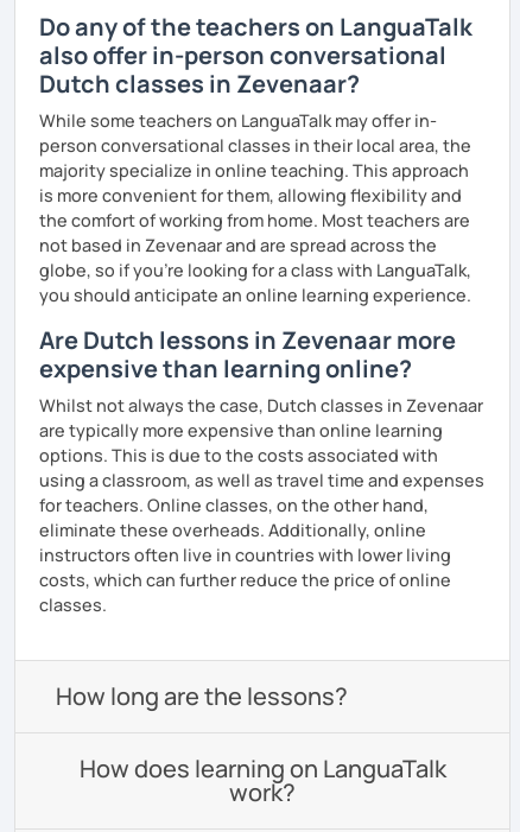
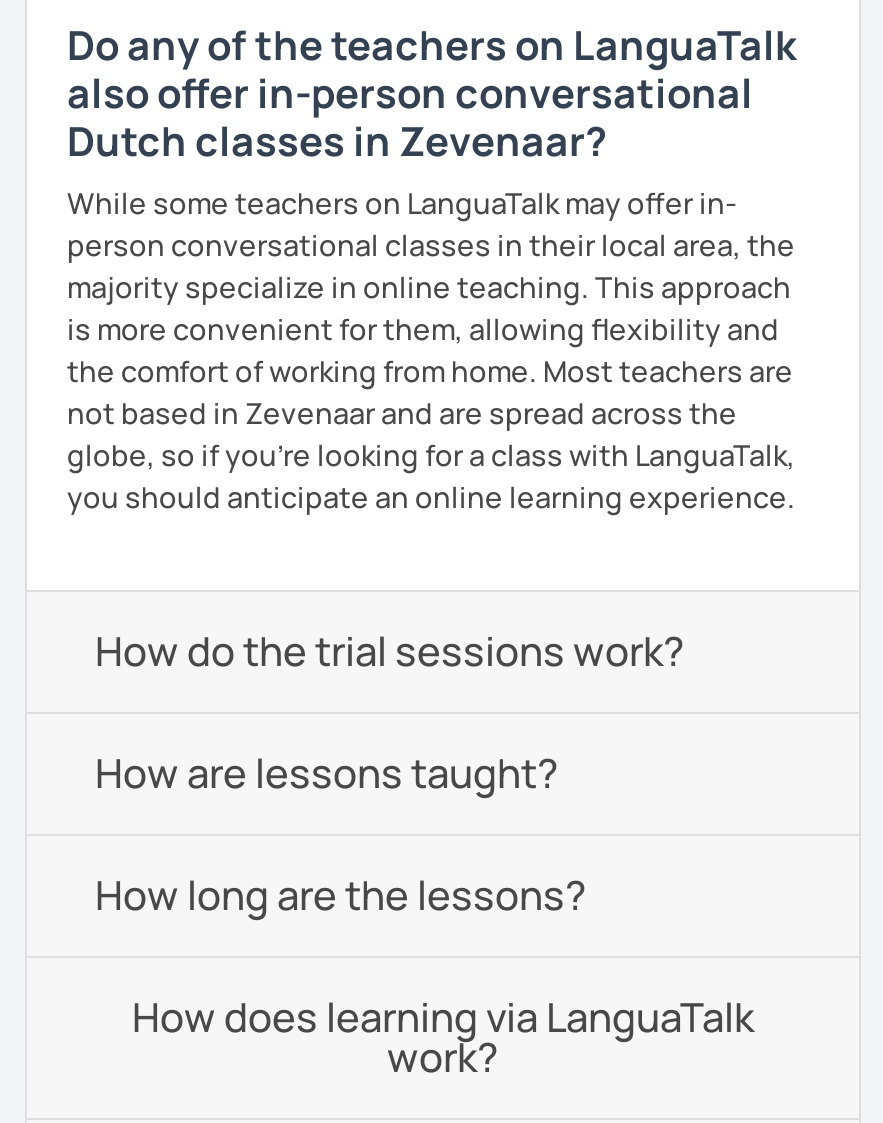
[39,324,484,616] Are Dutch lessons in Zevenaar more | expensive than learning online? | Whilst not always the case, Dutch classes in Zevenaar | are typically more expensive than online learning | options. This is due to the costs associated with | using a classroom, as well as travel time and expenses | for teachers. Online classes, on the other hand, | eliminate these overheads. Additionally, online | instructors often live in countries with lower living | costs, which can further reduce the price of online | classes. -> [95,623,685,799] How do the trial sessions work? | How are lessons taught?
[79,752,446,784] How does learning on LanguaTalk -> [132,989,754,1043] How does learning via LanguaTalk

